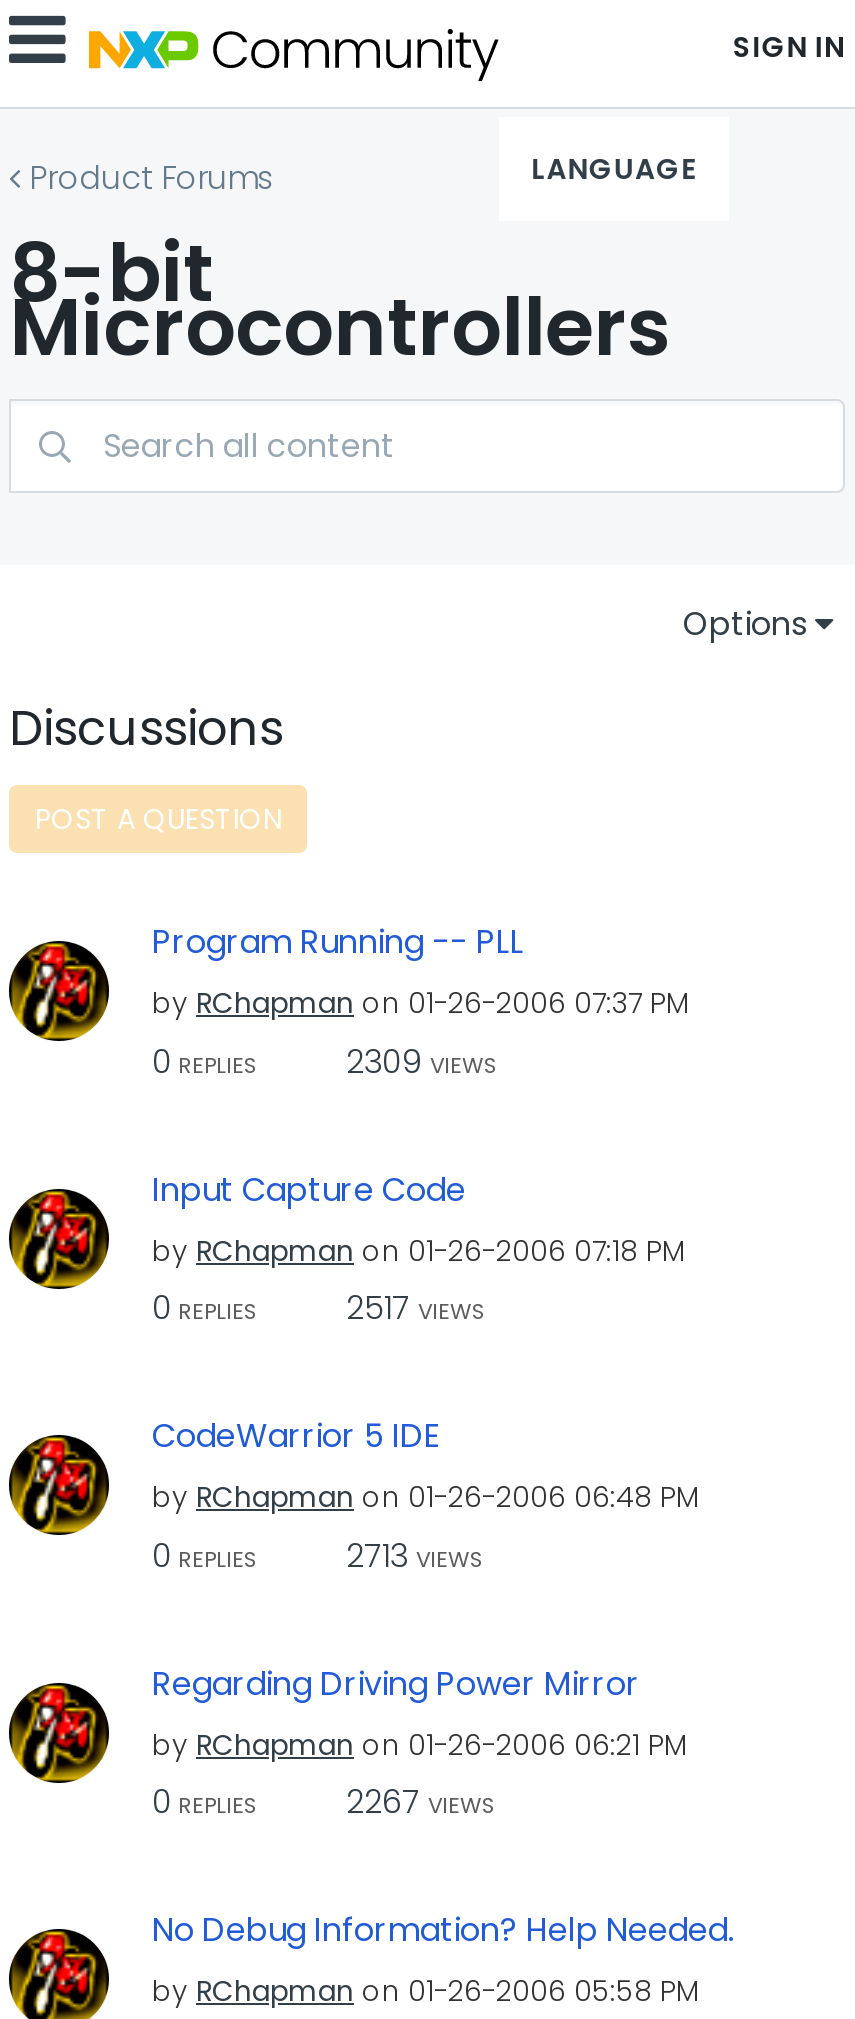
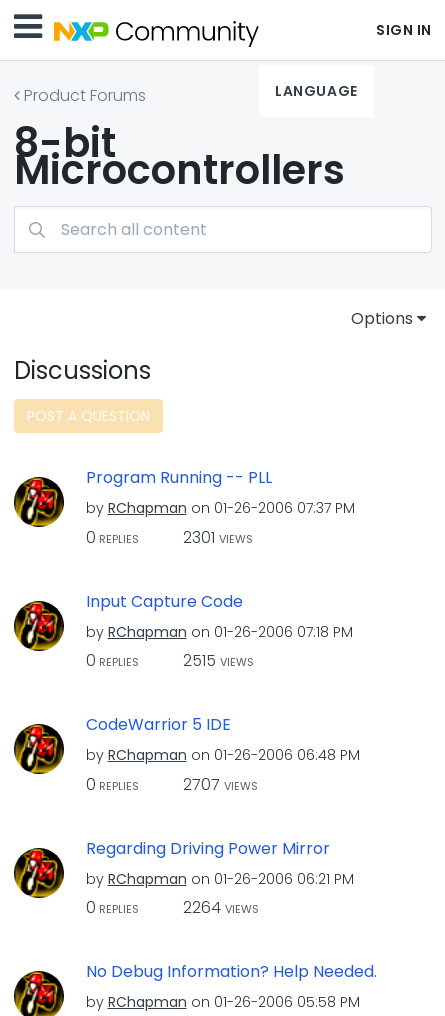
[346,1038,498,1084] 2309 VIEWS -> [182,525,252,548] 2301 VIEWS
[346,1285,486,1331] 2517 VIEWS -> [182,649,253,672] 2515 VIEWS
[346,1532,484,1578] 2713 VIEWS -> [182,772,257,795] 2707 VIEWS
[346,1779,496,1825] 2267 VIEWS -> [182,896,258,919] 2264 VIEWS

